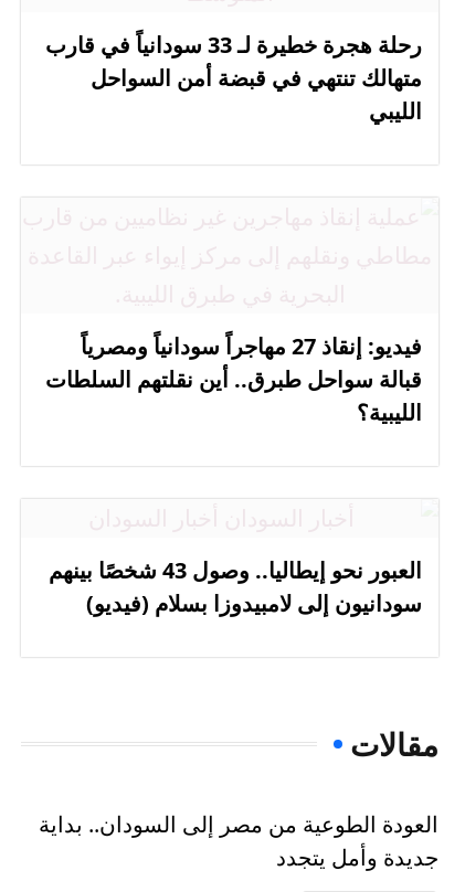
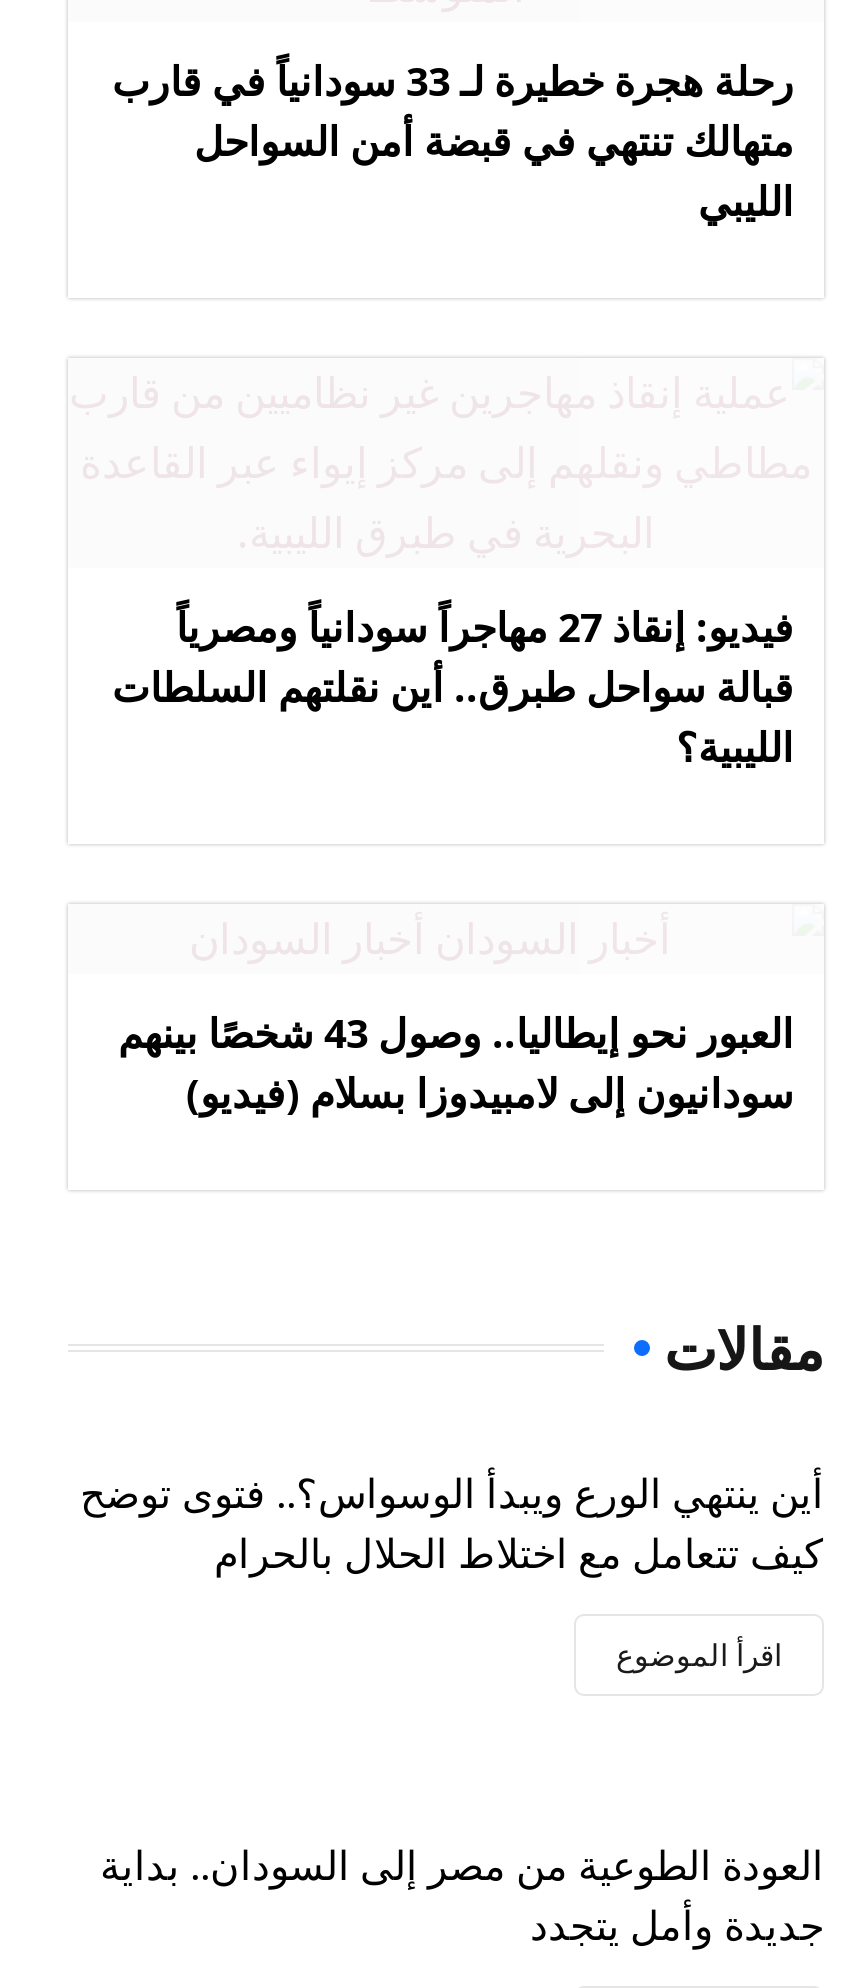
none -> [80,1466,824,1674] أين ينتهي الورع ويبدأ الوسواس؟.. فتوى توضح | كيف تتعامل مع اختلاط الحلال بالحرام | اقرأ الموضوع

